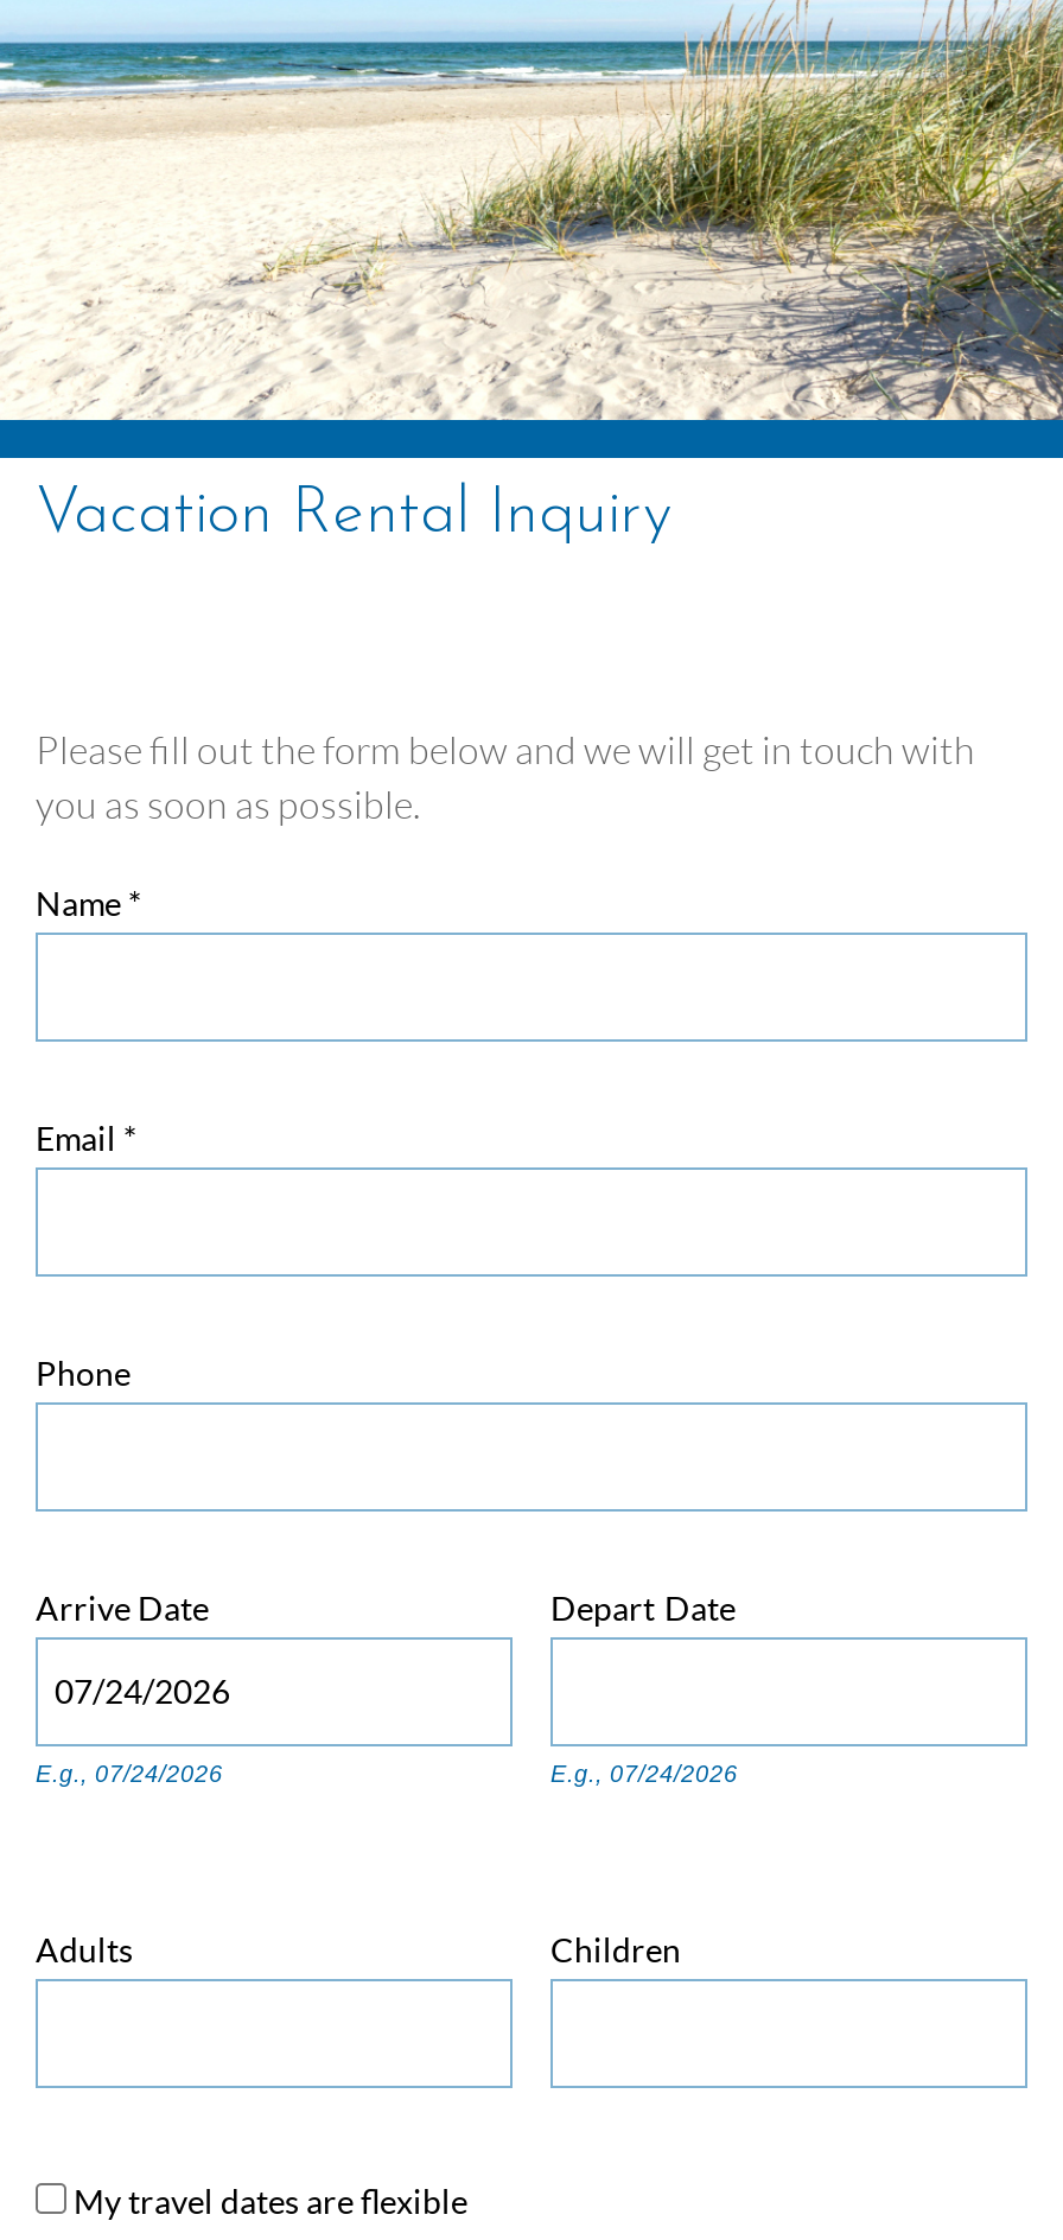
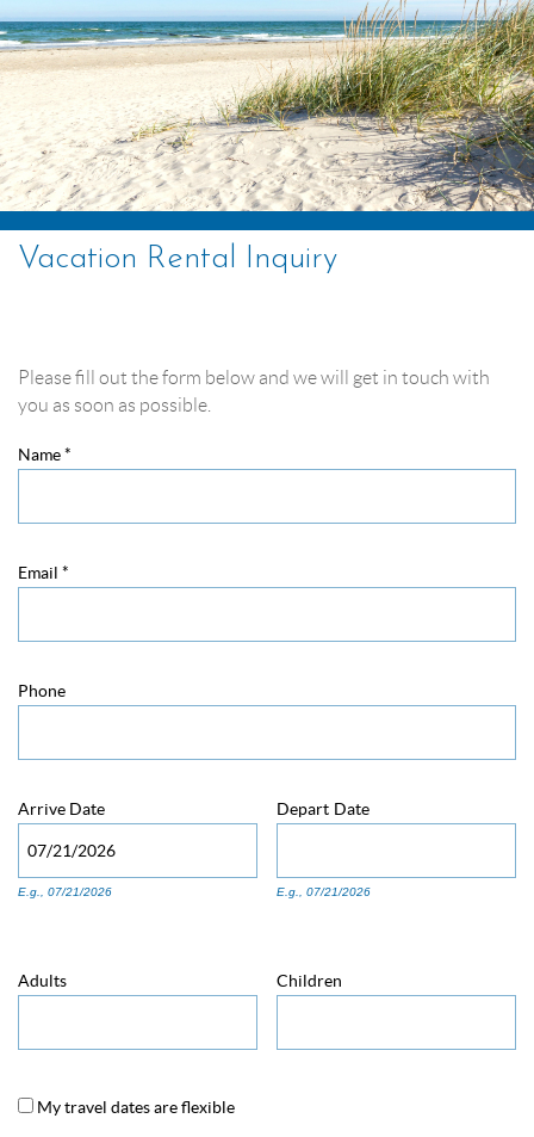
[36,1762,223,1788] E.g., 07/24/2026 -> [18,886,112,899] E.g., 07/21/2026
[550,1762,738,1788] E.g., 07/24/2026 -> [277,886,371,899] E.g., 07/21/2026

